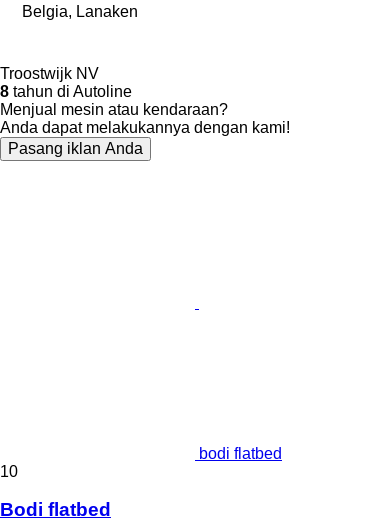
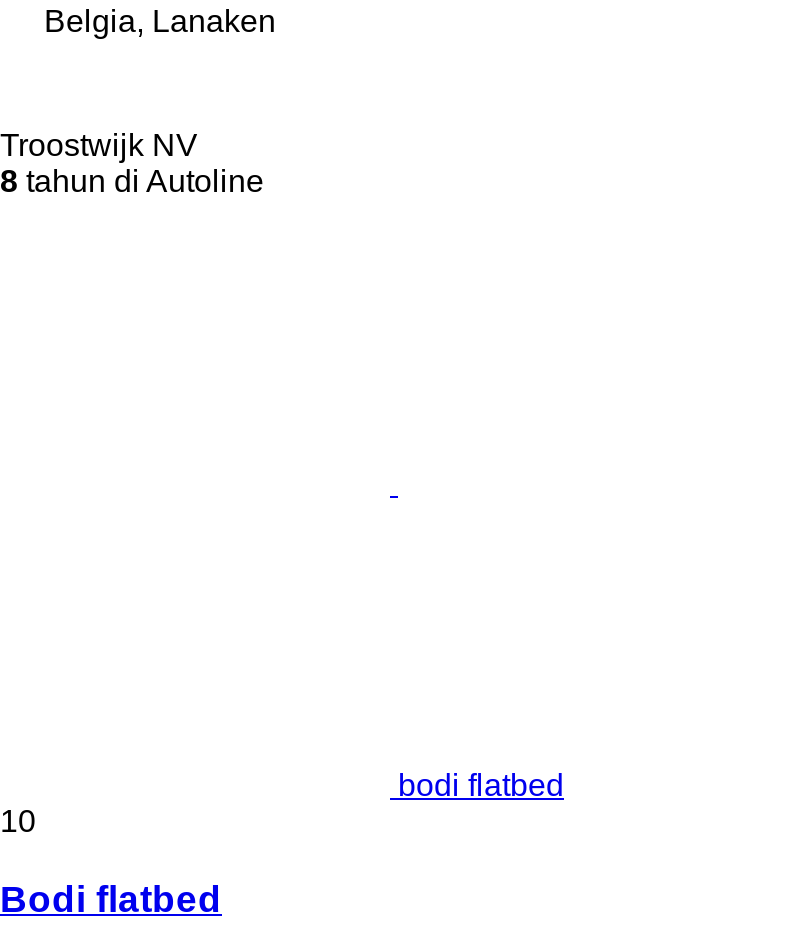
[0,101,290,157] Menjual mesin atau kendaraan? | Anda dapat melakukannya dengan kami! | Pasang iklan Anda -> none

